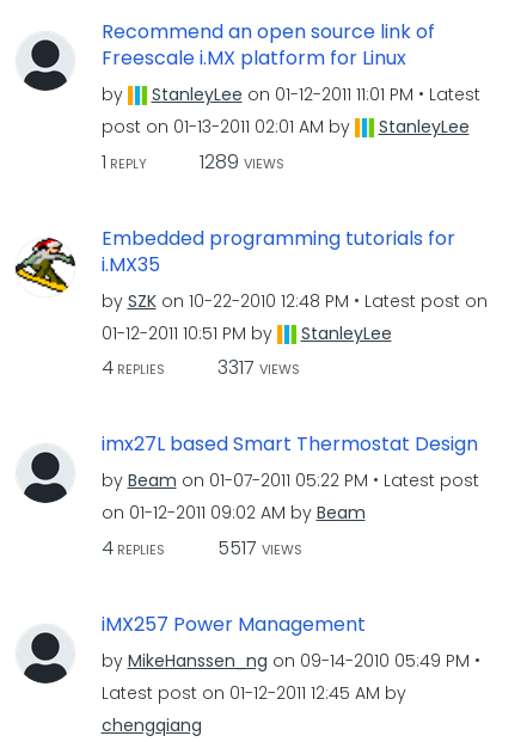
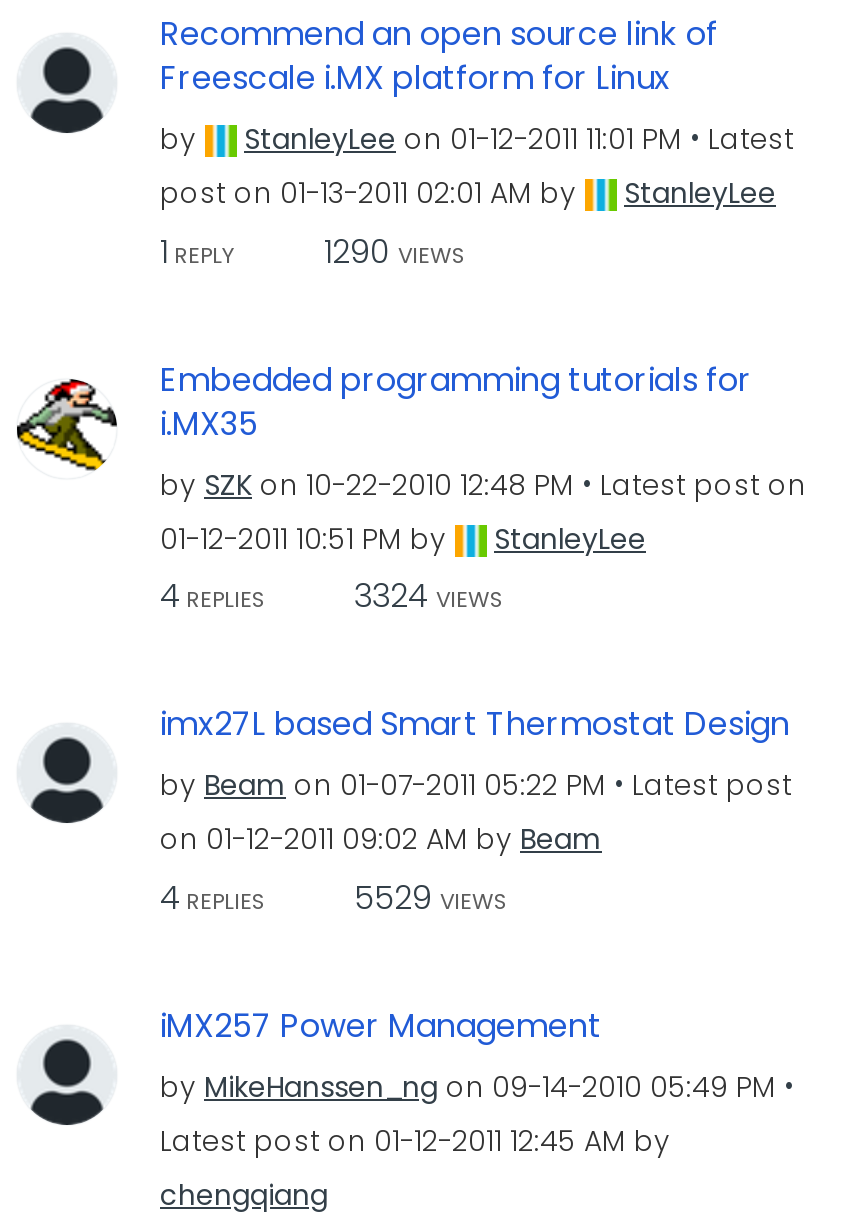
[101,148,284,175] 1 REPLY 1289 VIEWS -> [160,228,466,274] 1 REPLY 1290 VIEWS
[101,354,299,381] 4 REPLIES 3317 VIEWS -> [160,573,504,619] 4 REPLIES 3324 VIEWS
[101,533,302,561] 4 REPLIES 5517 VIEWS -> [160,874,508,920] 4 REPLIES 5529 VIEWS

